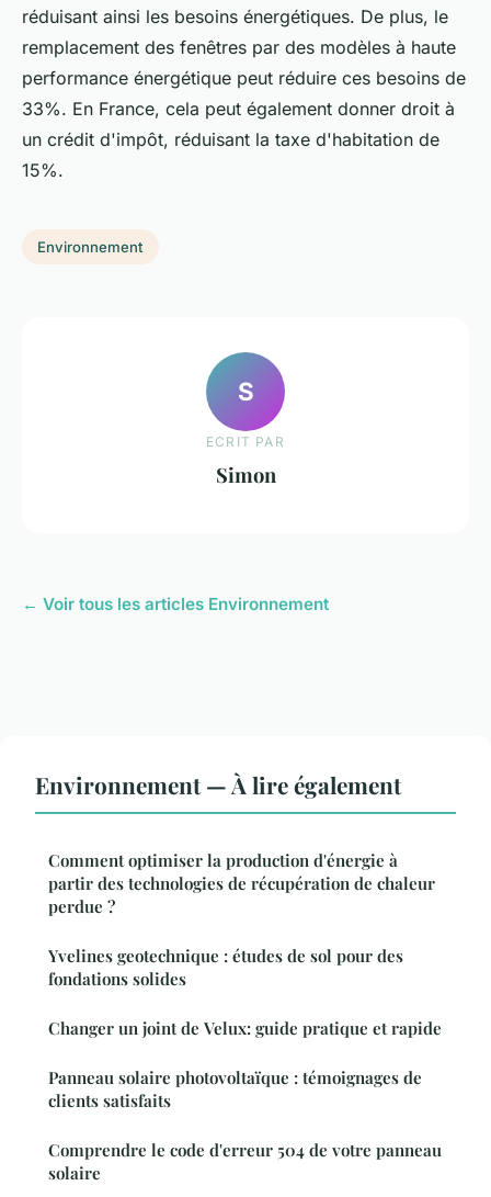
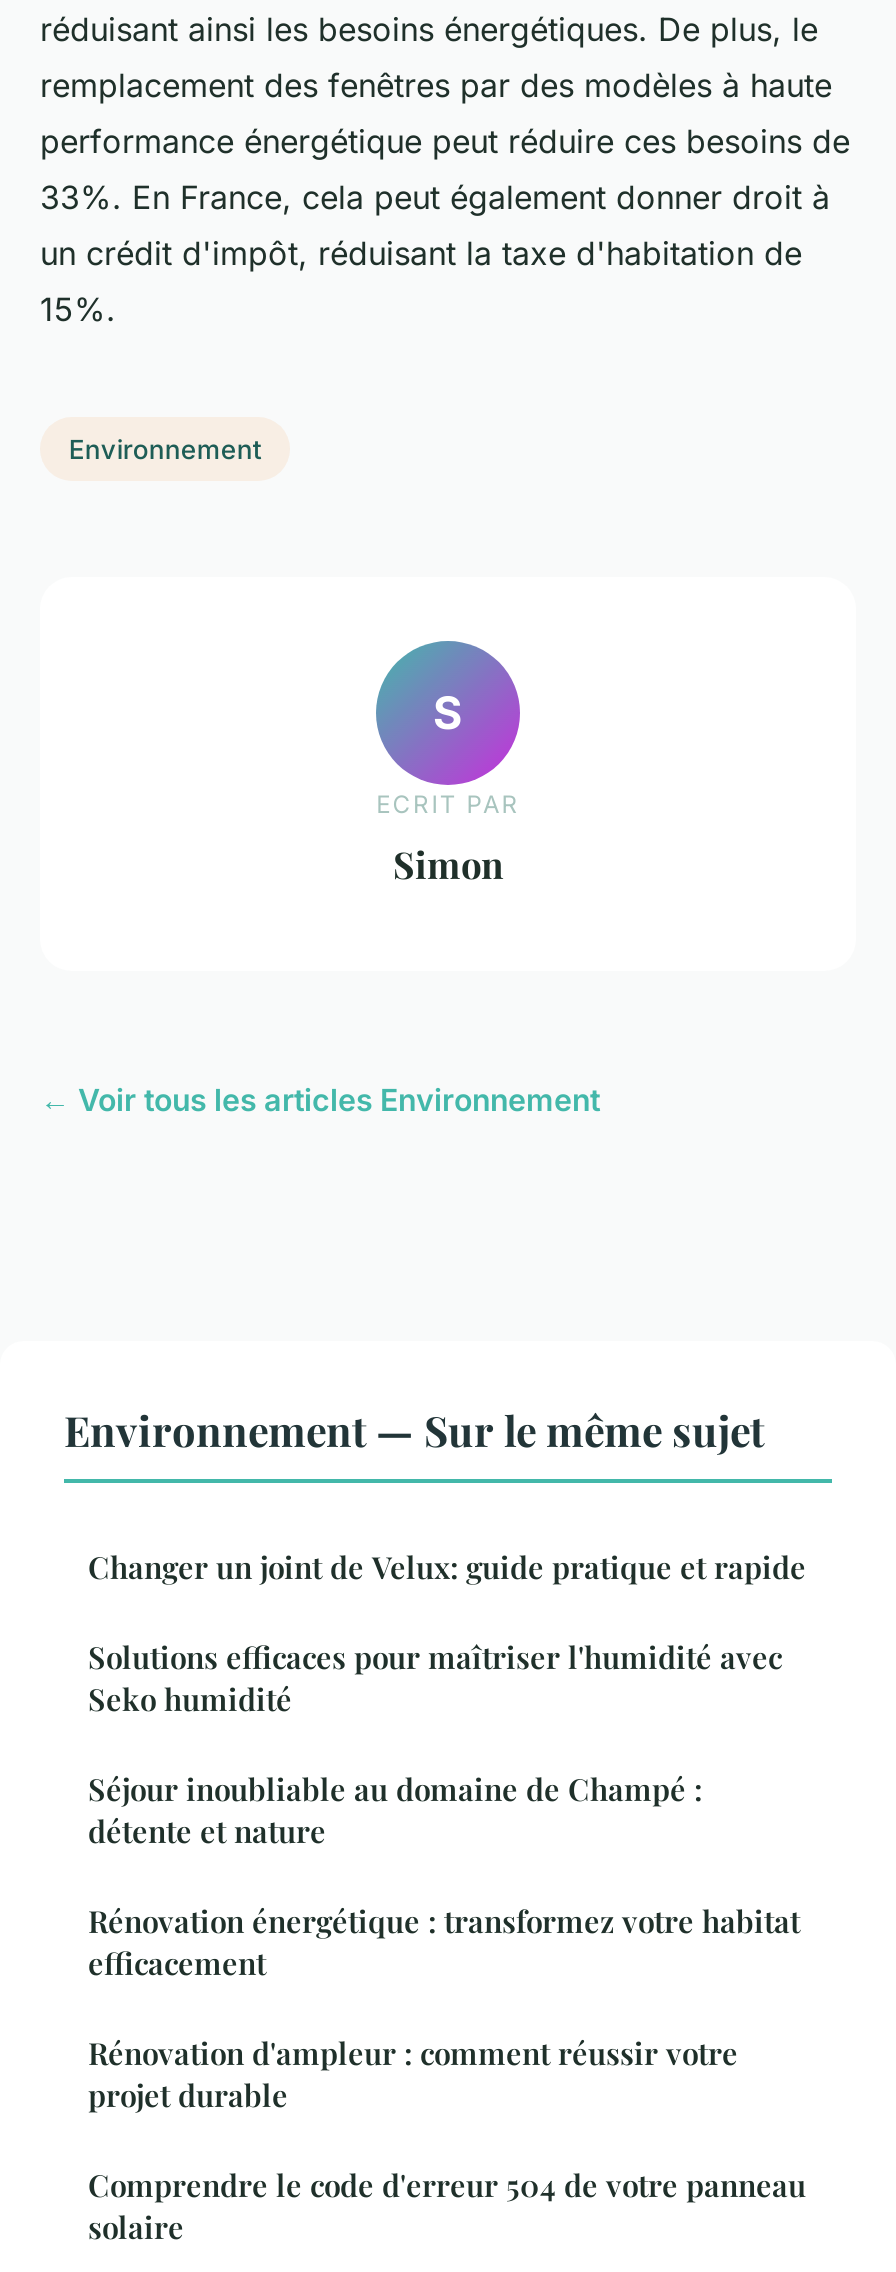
[35,769,435,990] Environnement — À lire également | Comment optimiser la production d'énergie à | partir des technologies de récupération de chaleur | perdue ? | Yvelines geotechnique : études de sol pour des | fondations solides -> [64,1401,764,1457] Environnement — Sur le même sujet
moved [48,1017,442,1039] -> [88,1547,806,1587]: Changer un joint de Velux: guide pratique et rapide
[48,1066,422,1111] Panneau solaire photovoltaïque : témoignages de | clients satisfaits -> [88,1637,800,2115] Solutions efficaces pour maîtriser l'humidité avec | Seko humidité | Séjour inoubliable au domaine de Champé : | détente et nature | Rénovation énergétique : transformez votre habitat | efficacement | Rénovation d'ampleur : comment réussir votre | projet durable

